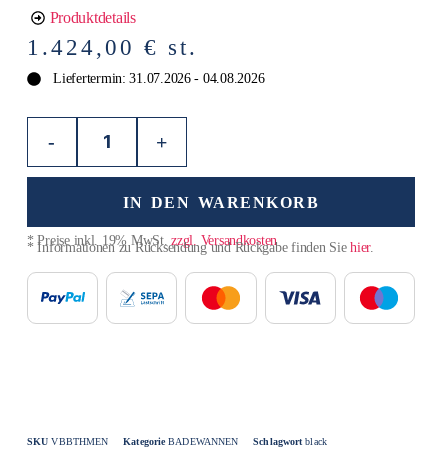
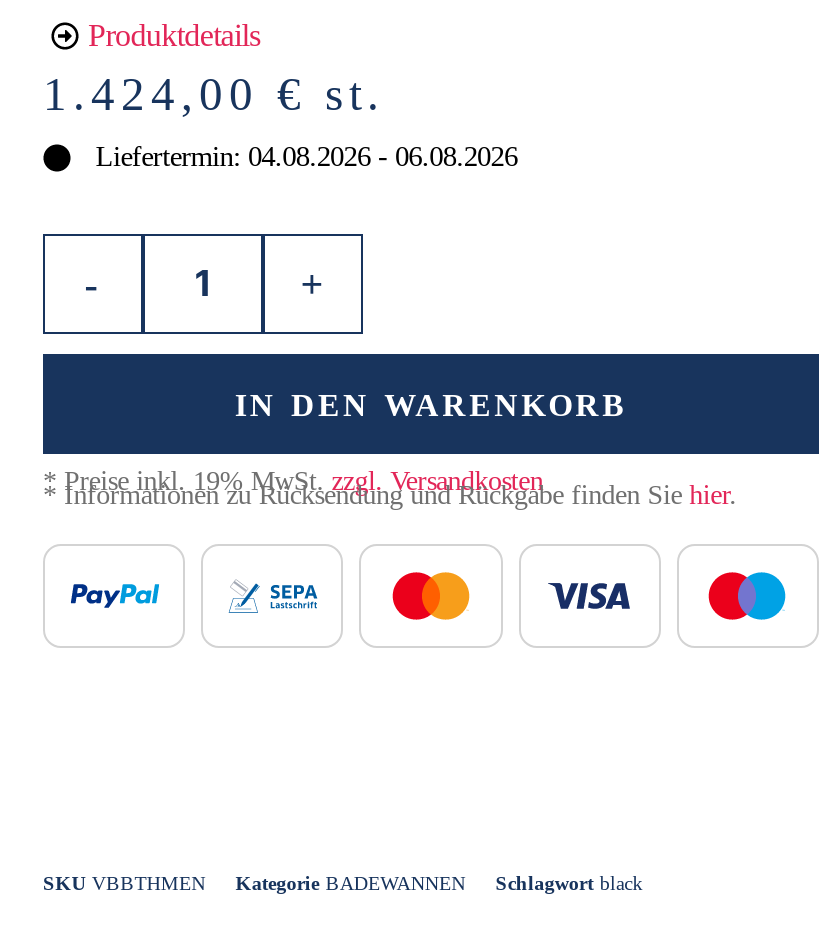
[49,70,264,86] Liefertermin: 31.07.2026 - 04.08.2026 -> [88,140,517,172] Liefertermin: 04.08.2026 - 06.08.2026

